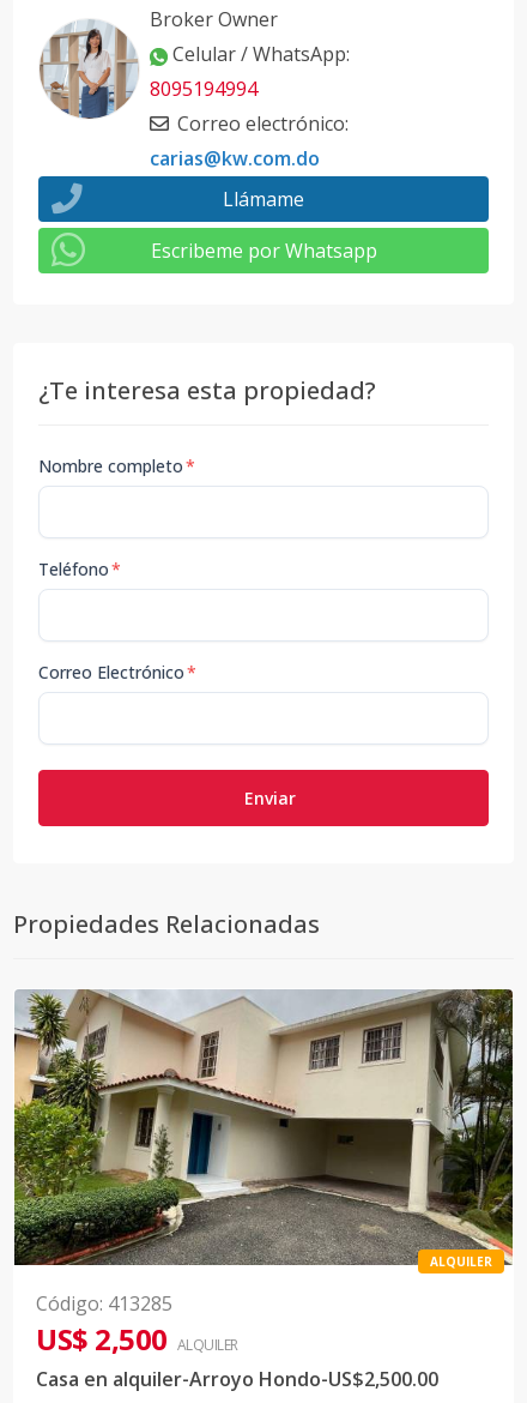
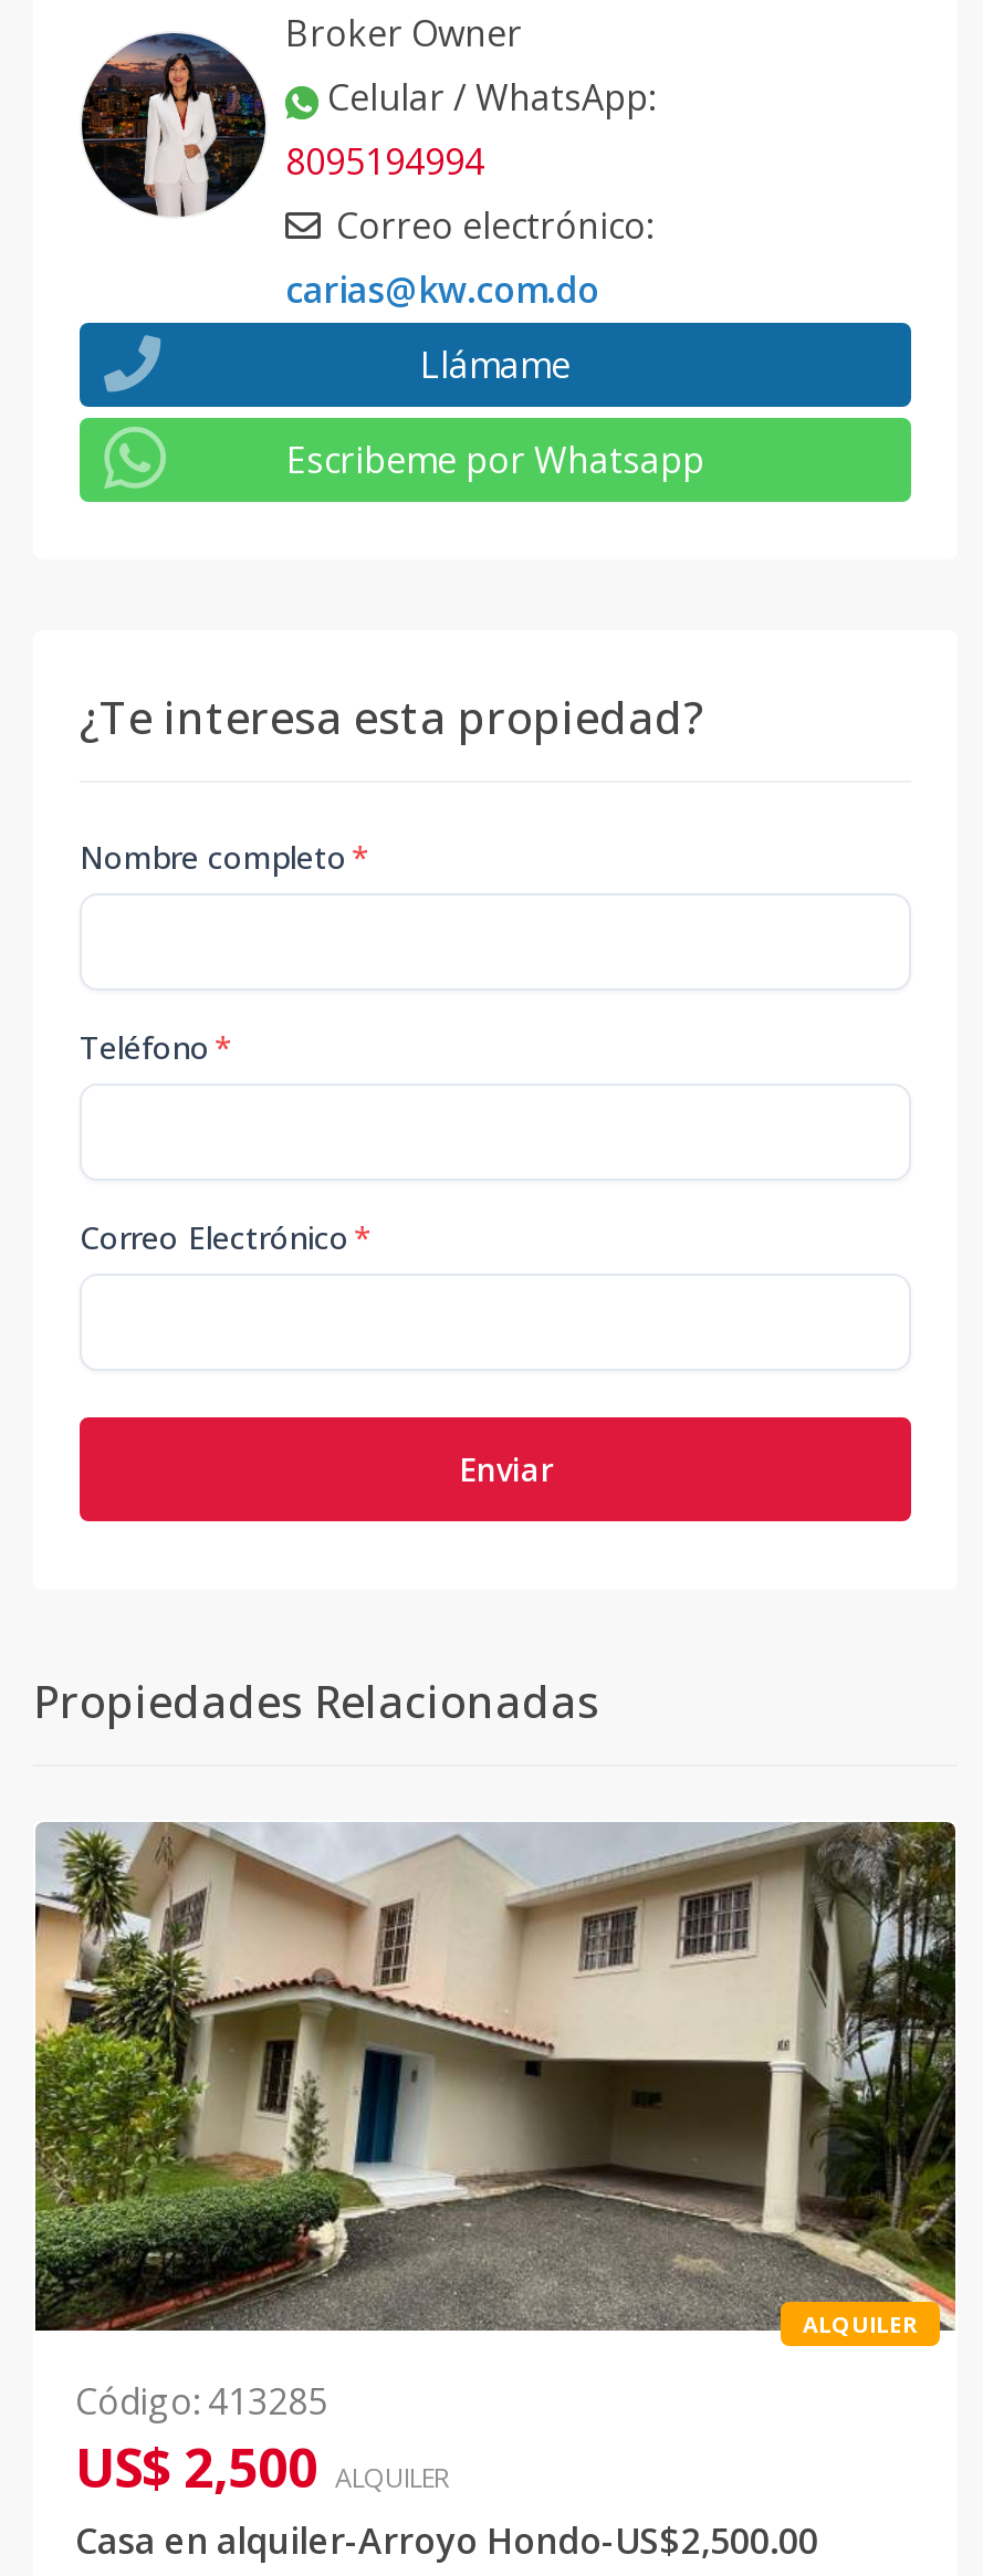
[38,19,139,119] [image] -> [82,31,268,214] [image]

